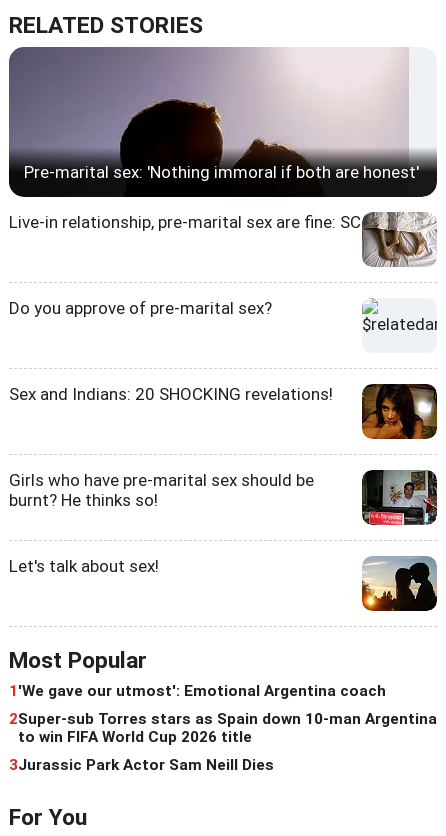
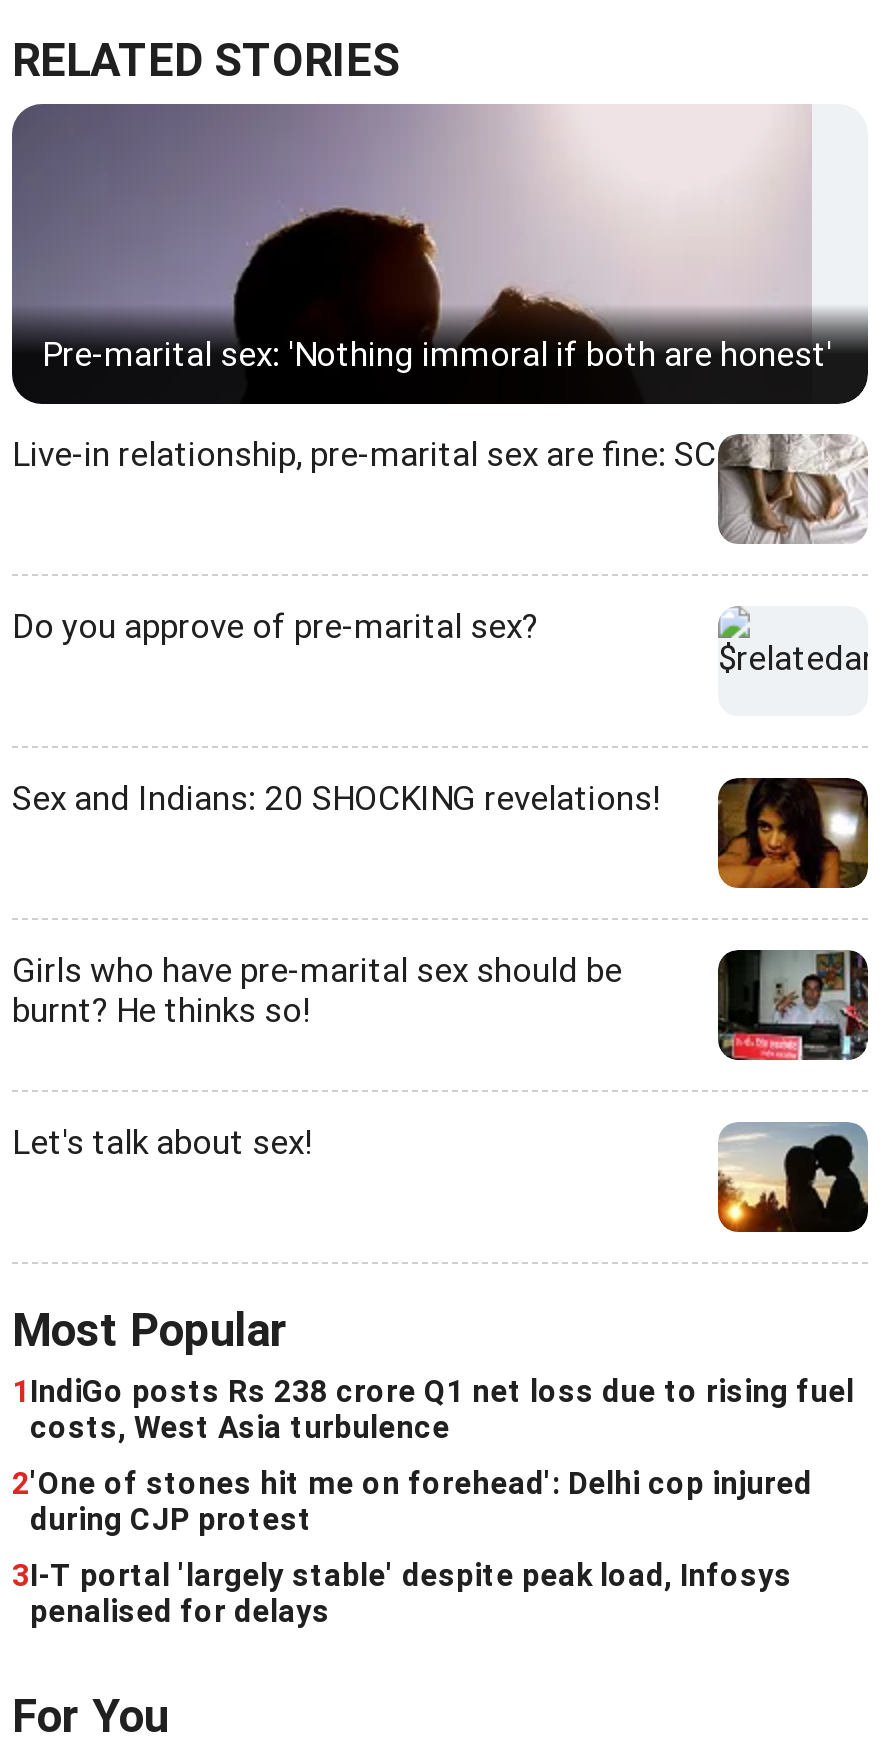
[9,682,386,700] 1 'We gave our utmost': Emotional Argentina coach -> [12,1373,854,1445] 1 IndiGo posts Rs 238 crore Q1 net loss due to rising fuel | costs, West Asia turbulence
[9,710,437,746] 2Super-sub Torres stars as Spain down 10-man Argentina | to win FIFA World Cup 2026 title -> [12,1465,812,1537] 2'One of stones hit me on forehead': Delhi cop injured | during CJP protest
[9,756,274,774] 3Jurassic Park Actor Sam Neill Dies -> [12,1557,792,1629] 3I-T portal 'largely stable' despite peak load, Infosys | penalised for delays

